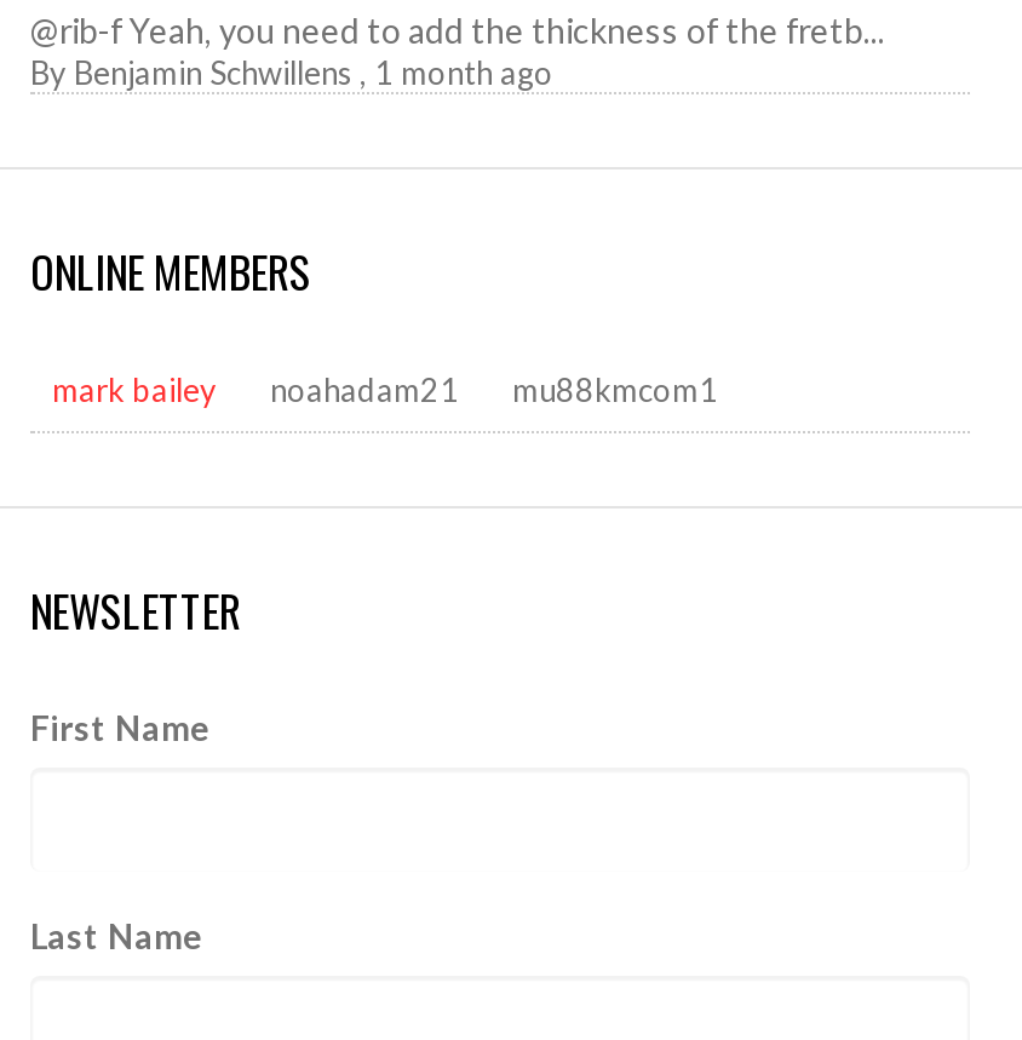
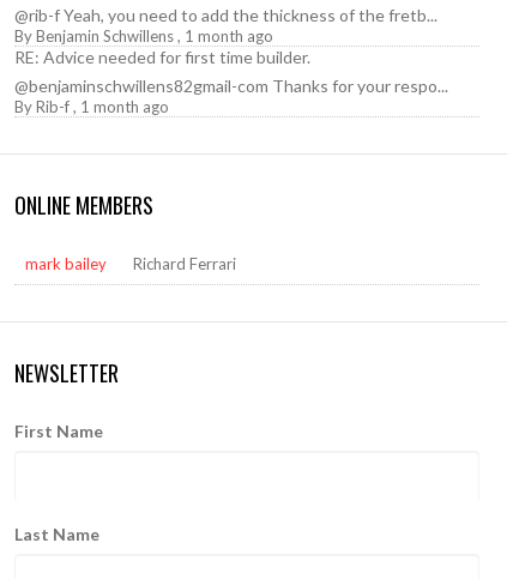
none -> [14,47,448,116] RE: Advice needed for first time builder. | @benjaminschwillens82gmail-com Thanks for your respo... | By Rib-f, 1 month ago
[270,370,718,409] noahadam21 | mu88kmcom1 -> [133,254,236,273] Richard Ferrari

